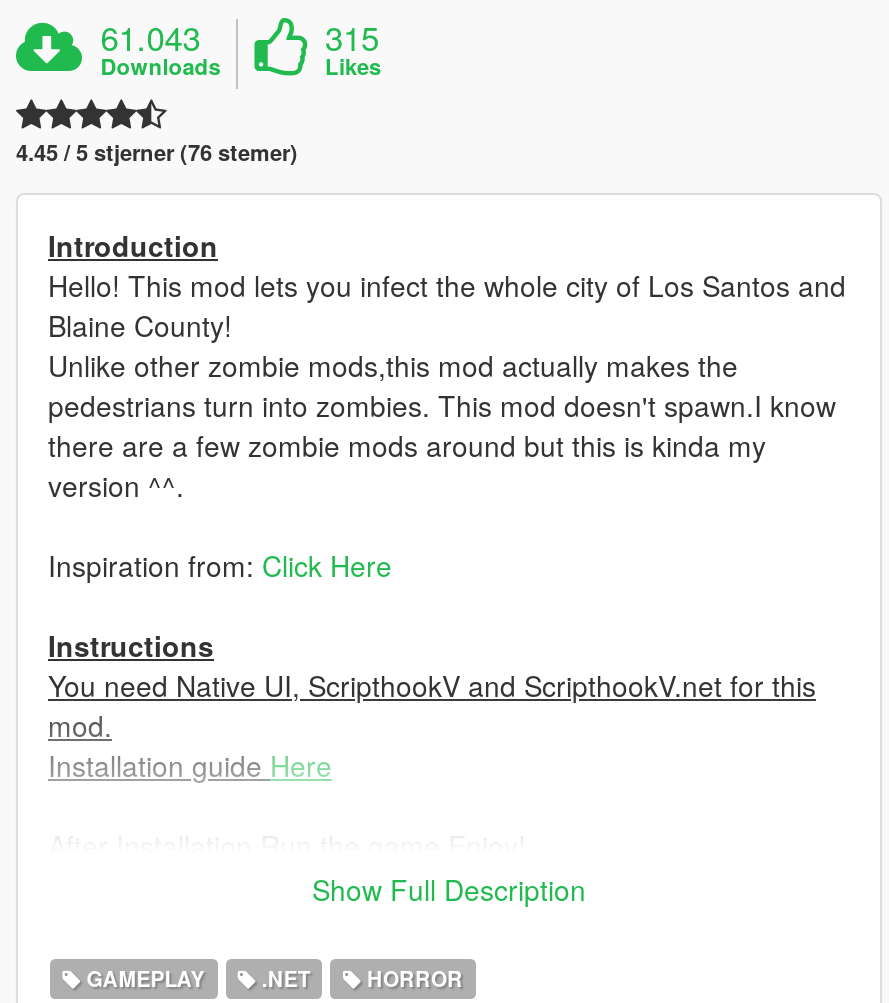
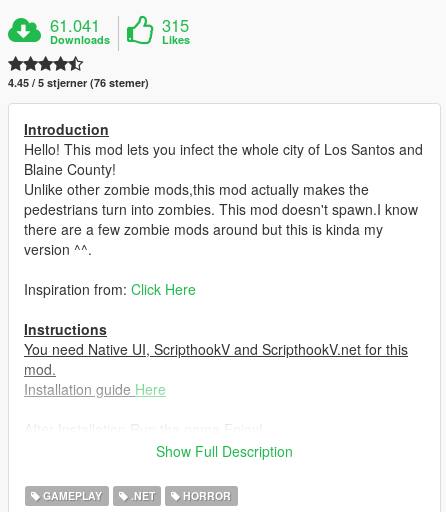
[100,12,200,60] 61.043 -> [50,13,100,37] 61.041

